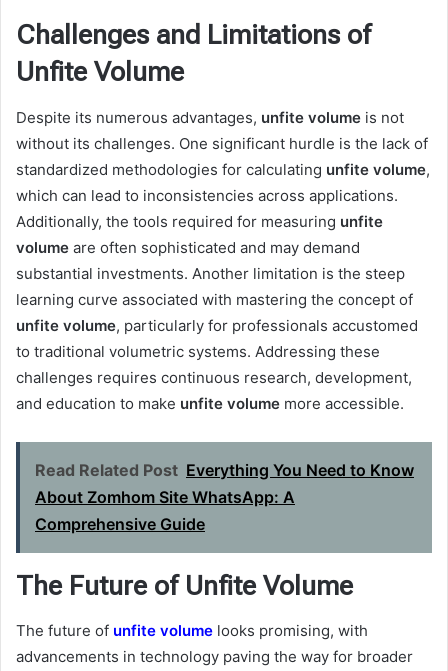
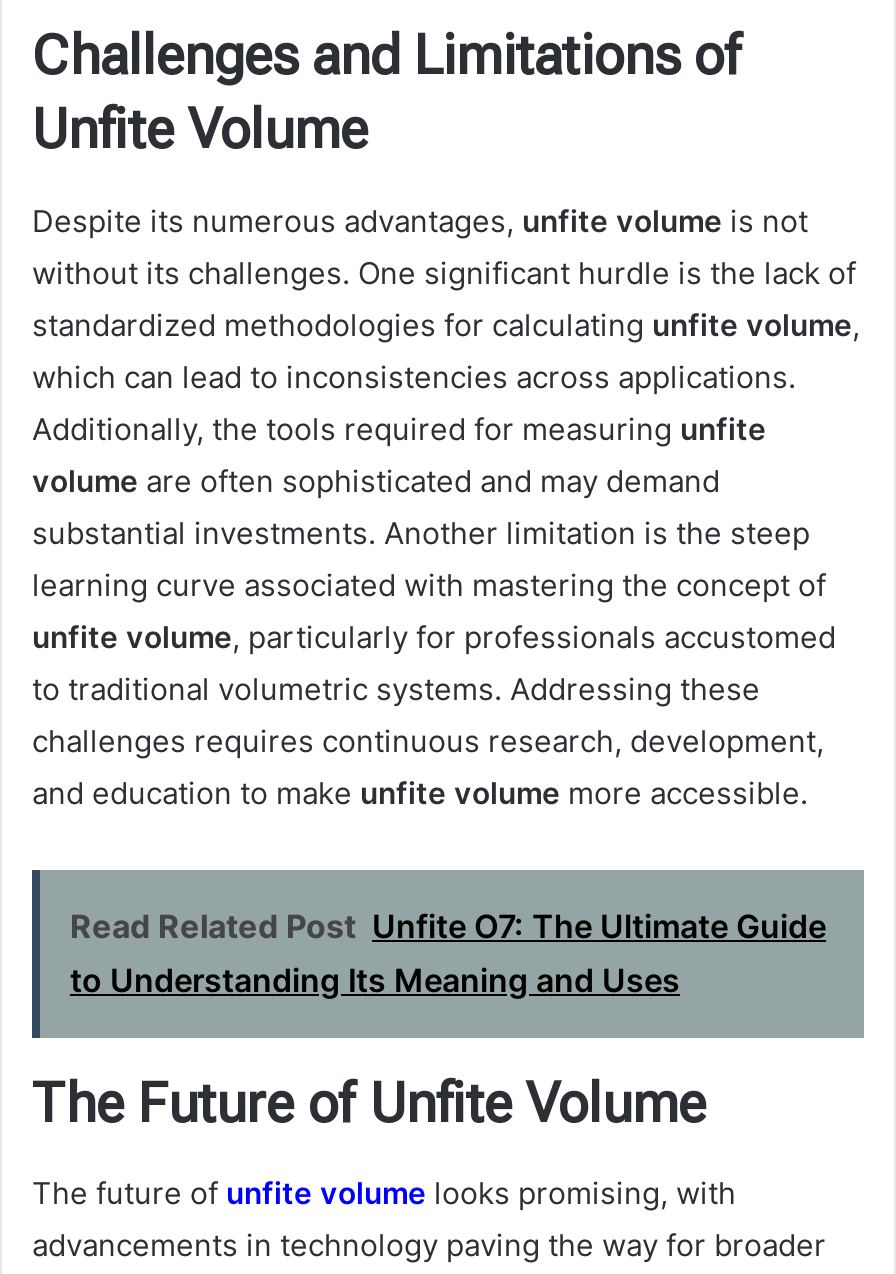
[35,459,414,533] Read Related Post Everything You Need to Know | About Zomhom Site WhatsApp: A | Comprehensive Guide -> [70,905,826,999] Read Related Post Unfite O7: The Ultimate Guide | to Understanding Its Meaning and Uses

